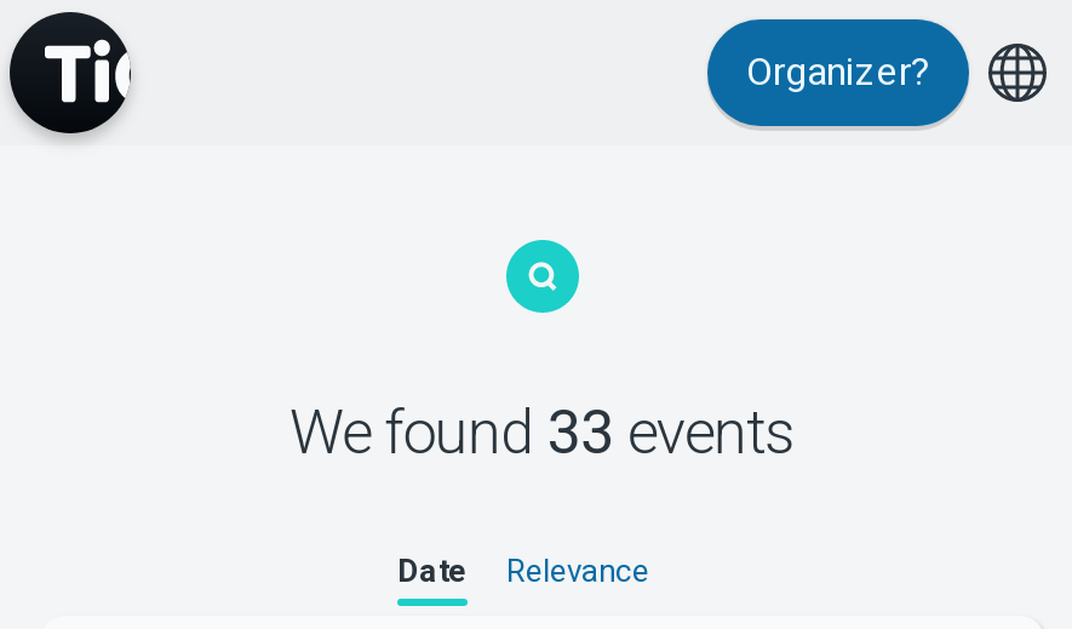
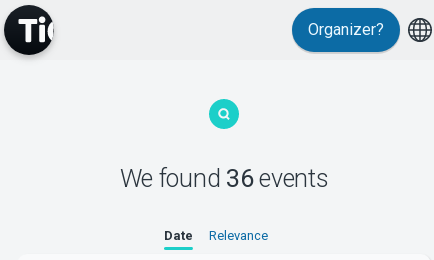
[290,397,796,467] We found 33 events -> [119,164,328,193] We found 36 events

